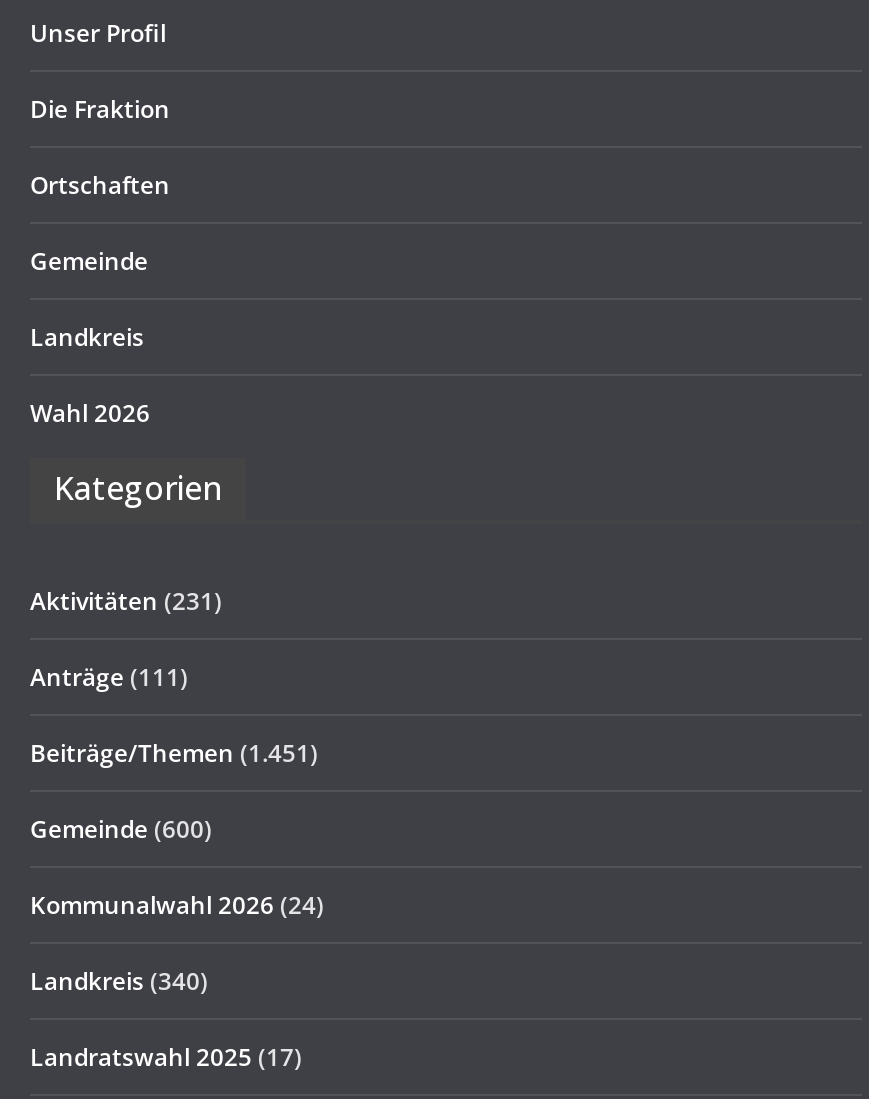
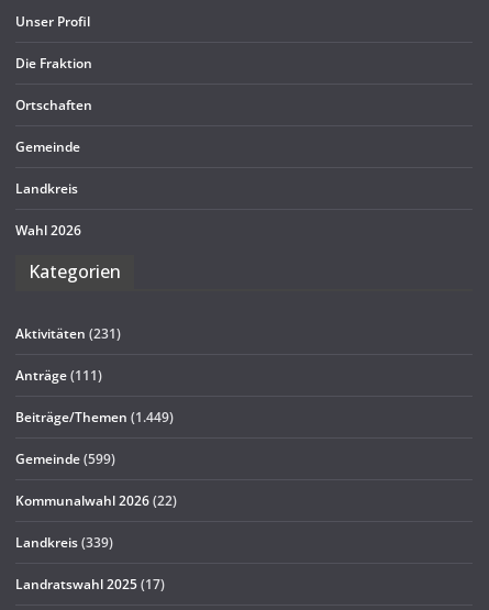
[30,736,318,770] Beiträge/Themen (1.451) -> [15,408,174,426] Beiträge/Themen (1.449)
[30,812,212,846] Gemeinde (600) -> [15,450,115,468] Gemeinde (599)
[30,888,324,922] Kommunalwahl 2026 (24) -> [15,491,177,510] Kommunalwahl 2026 (22)
[30,964,208,998] Landkreis (340) -> [15,533,113,552] Landkreis (339)

